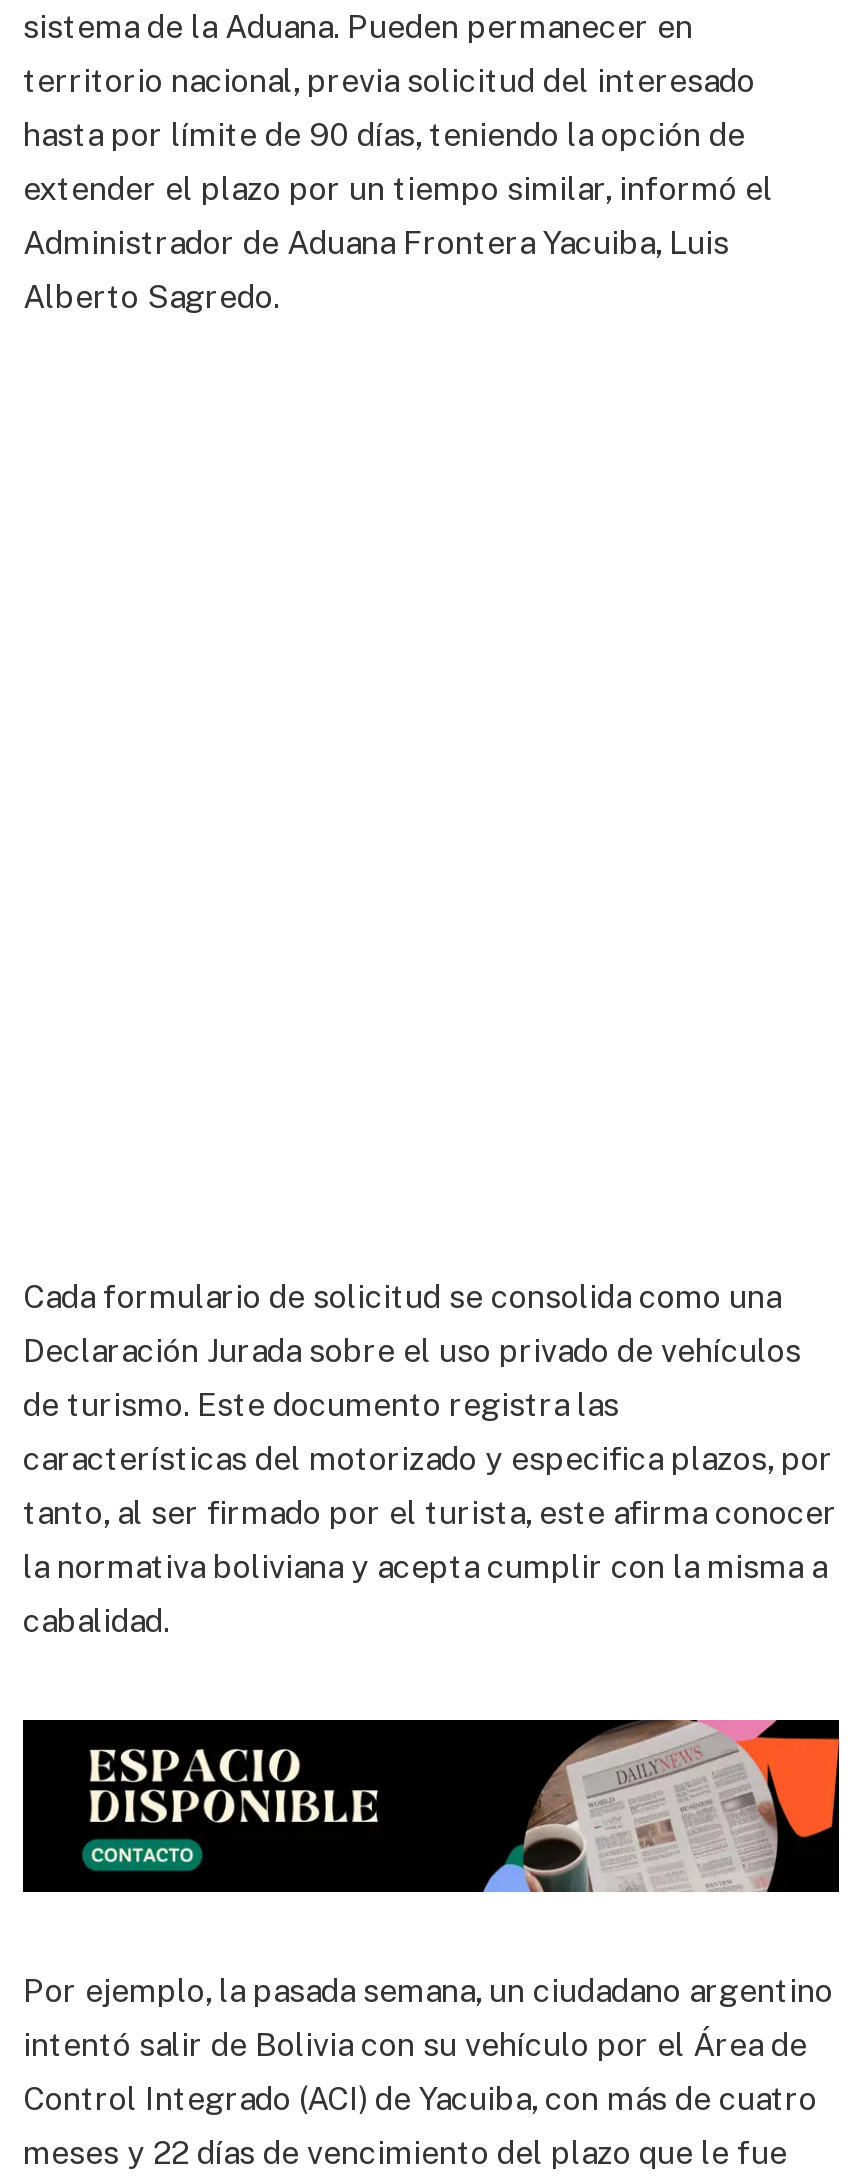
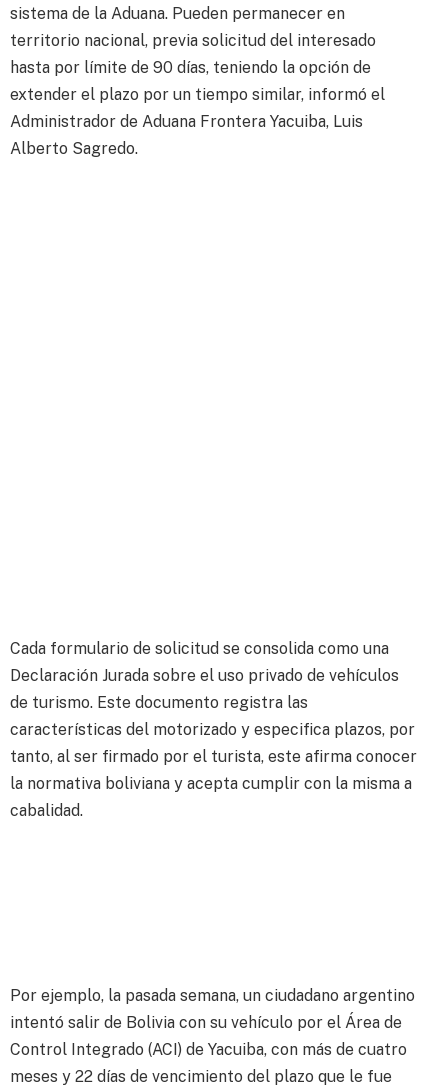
[21,1718,841,1894] [image] -> none

